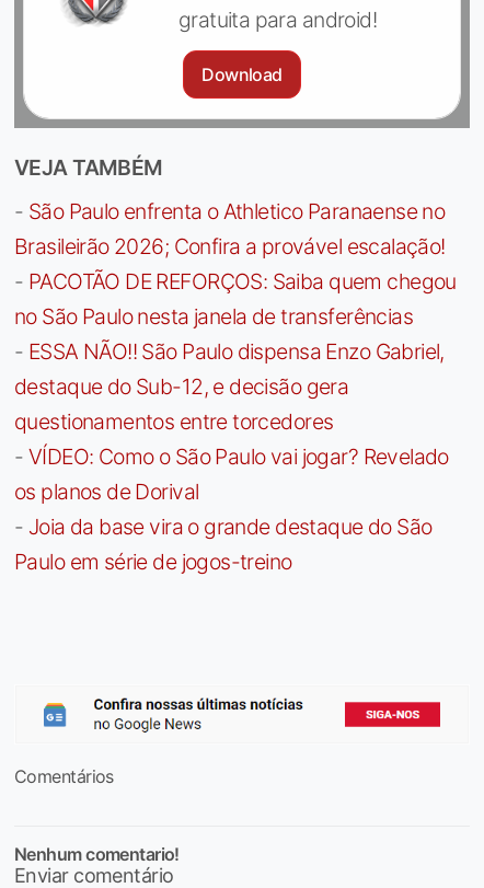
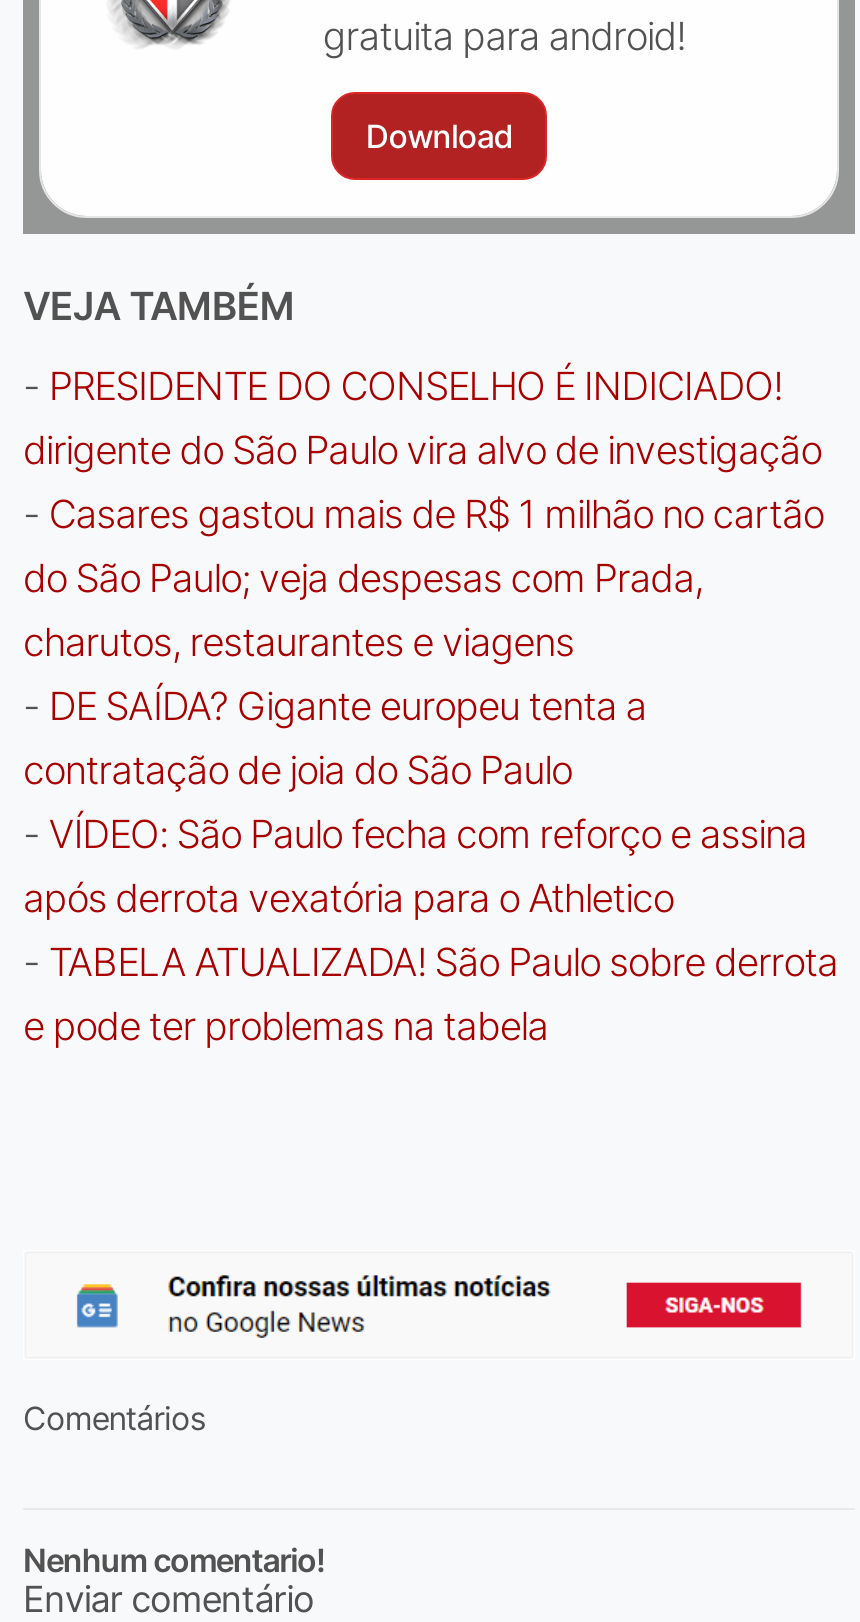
[14,198,456,574] - São Paulo enfrenta o Athletico Paranaense no | Brasileirão 2026; Confira a provável escalação! | - PACOTÃO DE REFORÇOS: Saiba quem chegou | no São Paulo nesta janela de transferências | - ESSA NÃO!! São Paulo dispensa Enzo Gabriel, | destaque do Sub-12, e decisão gera | questionamentos entre torcedores | - VÍDEO: Como o São Paulo vai jogar? Revelado | os planos de Dorival | - Joia da base vira o grande destaque do São | Paulo em série de jogos-treino -> [23,361,838,1049] - PRESIDENTE DO CONSELHO É INDICIADO! | dirigente do São Paulo vira alvo de investigação | - Casares gastou mais de R$ 1 milhão no cartão | do São Paulo; veja despesas com Prada, | charutos, restaurantes e viagens | - DE SAÍDA? Gigante europeu tenta a | contratação de joia do São Paulo | - VÍDEO: São Paulo fecha com reforço e assina | após derrota vexatória para o Athletico | - TABELA ATUALIZADA! São Paulo sobre derrota | e pode ter problemas na tabela

